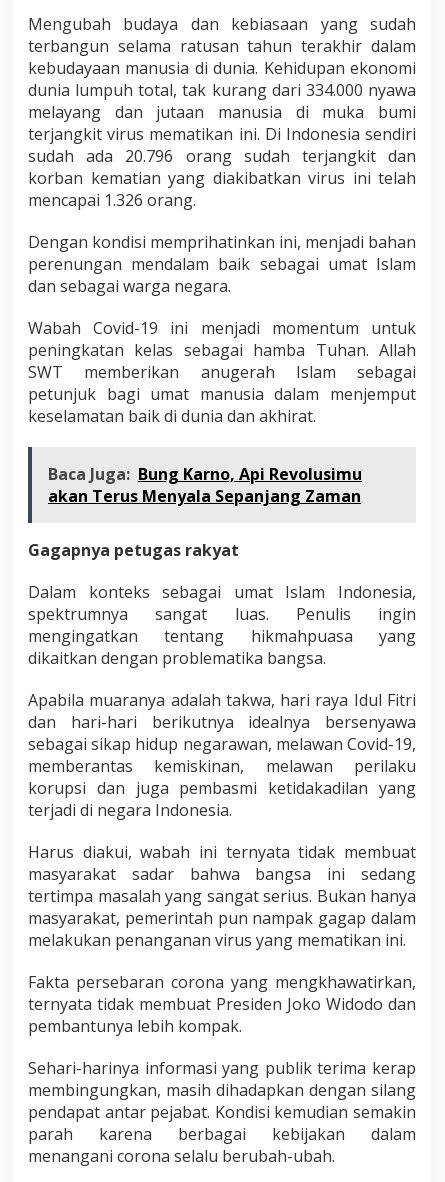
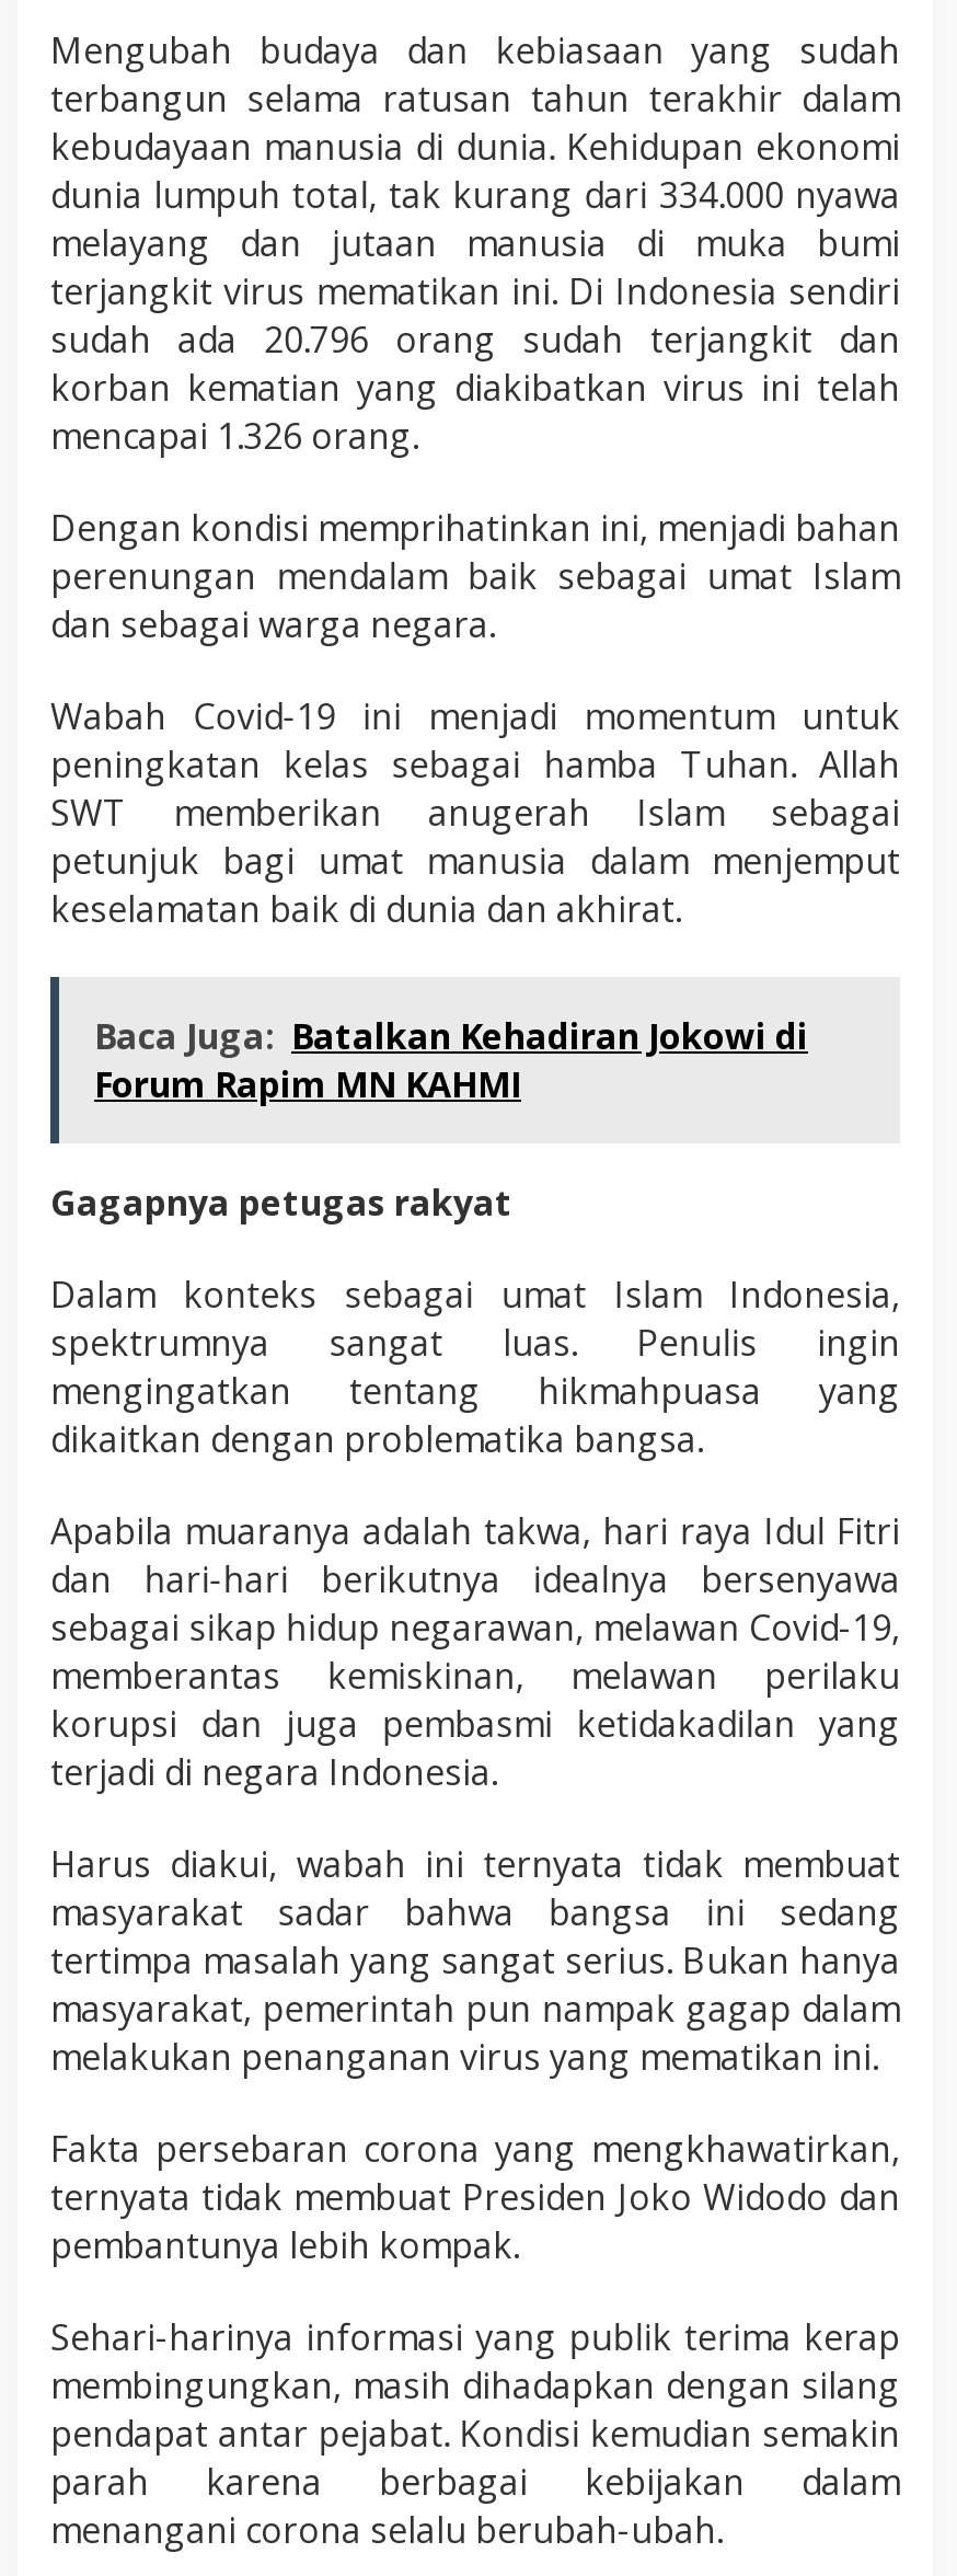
[48,463,362,507] Baca Juga: Bung Karno, Api Revolusimu | akan Terus Menyala Sepanjang Zaman -> [94,1012,808,1109] Baca Juga: Batalkan Kehadiran Jokowi di | Forum Rapim MN KAHMI

